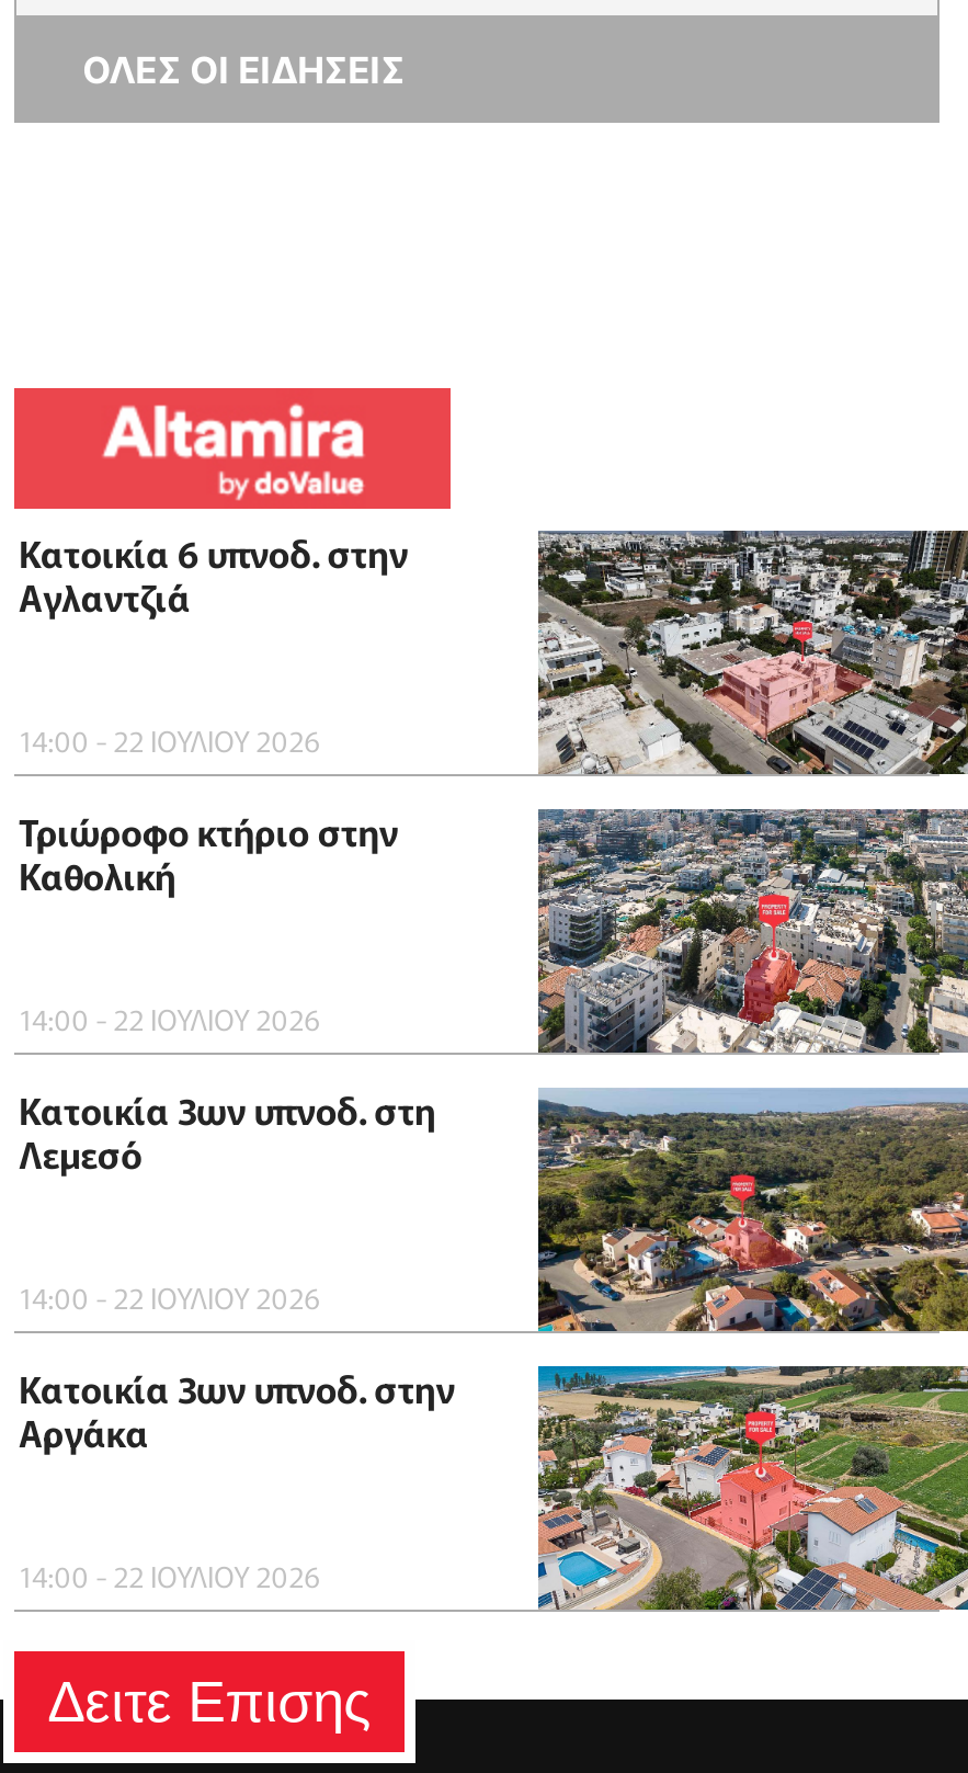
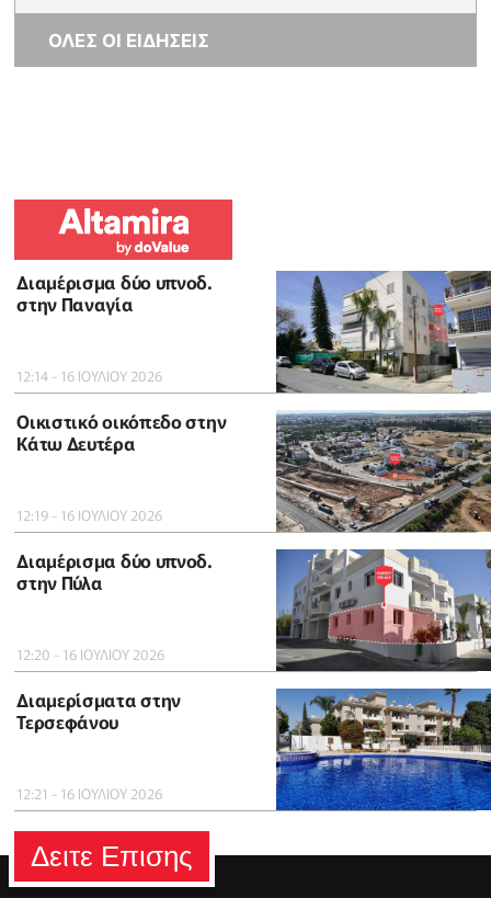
[19,527,408,623] Κατοικία 6 υπνοδ. στην | Αγλαντζιά -> [17,269,211,317] Διαμέρισμα δύο υπνοδ. | στην Παναγία
[536,529,961,776] [image] -> [275,270,488,394] [image]
[19,720,319,762] 14:00 - 22 ΙΟΥΛΙΟΥ 2026 -> [17,365,162,386] 12:14 - 16 ΙΟΥΛΙΟΥ 2026
[19,805,398,902] Τριώροφο κτήριο στην | Καθολική -> [17,408,226,456] Οικιστικό οικόπεδο στην | Κάτω Δευτέρα
[536,807,961,1055] [image] -> [276,410,488,533] [image]
[19,998,319,1040] 14:00 - 22 ΙΟΥΛΙΟΥ 2026 -> [17,505,162,525] 12:19 - 16 ΙΟΥΛΙΟΥ 2026
[19,1084,436,1180] Κατοικία 3ων υπνοδ. στη | Λεμεσό -> [17,547,211,596] Διαμέρισμα δύο υπνοδ. | στην Πύλα
[536,1088,961,1333] [image] -> [275,549,488,672] [image]
[19,1277,319,1318] 14:00 - 22 ΙΟΥΛΙΟΥ 2026 -> [17,644,165,665] 12:20 - 16 ΙΟΥΛΙΟΥ 2026
[19,1362,455,1459] Κατοικία 3ων υπνοδ. στην | Αργάκα -> [17,686,181,735] Διαμερίσματα στην | Τερσεφάνου
[536,1364,961,1612] [image] -> [275,687,488,811] [image]
[19,1555,319,1596] 14:00 - 22 ΙΟΥΛΙΟΥ 2026 -> [17,783,162,804] 12:21 - 16 ΙΟΥΛΙΟΥ 2026

